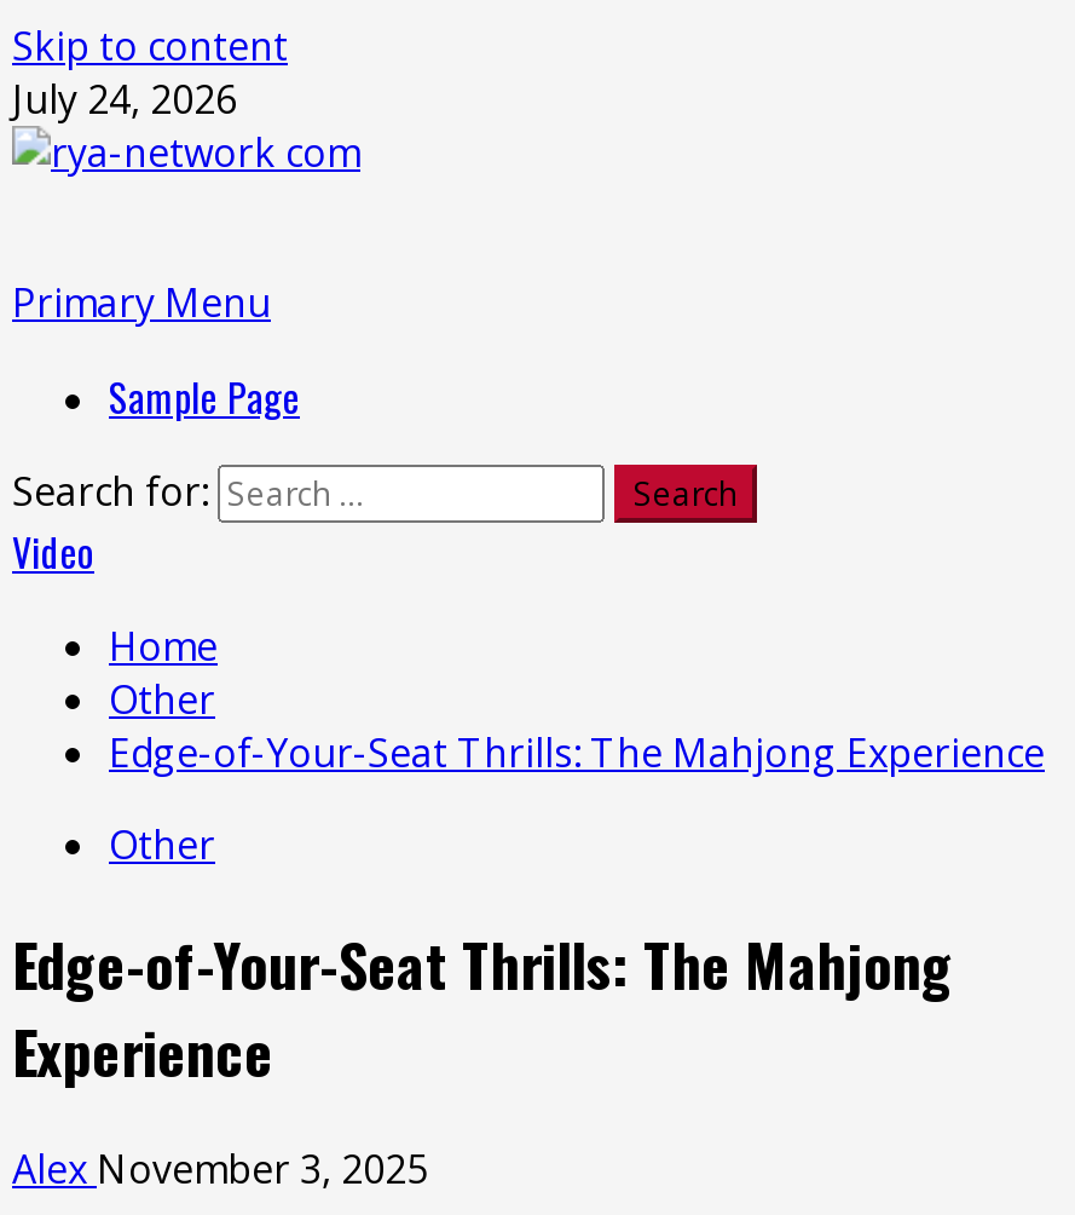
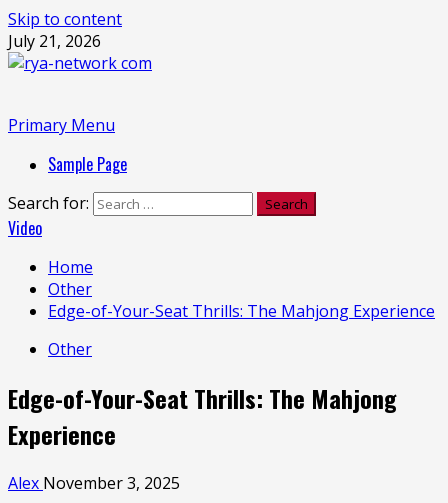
[12,73,237,126] July 24, 2026 -> [8,30,101,52] July 21, 2026

